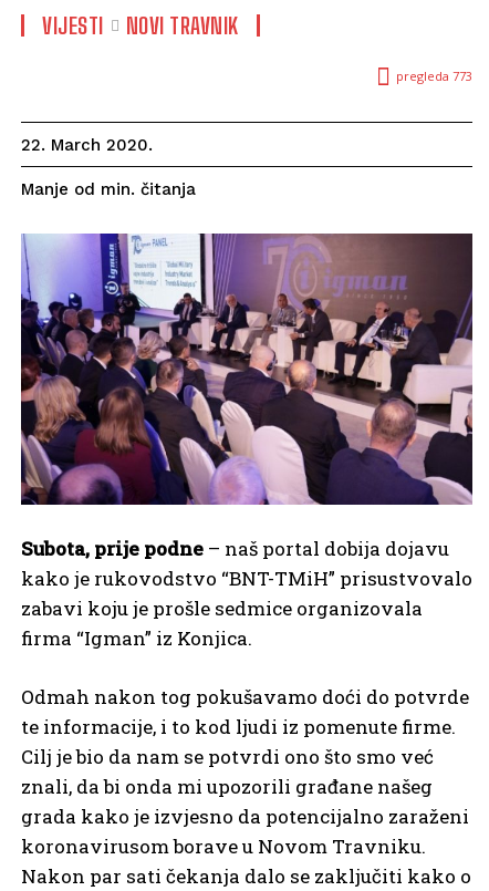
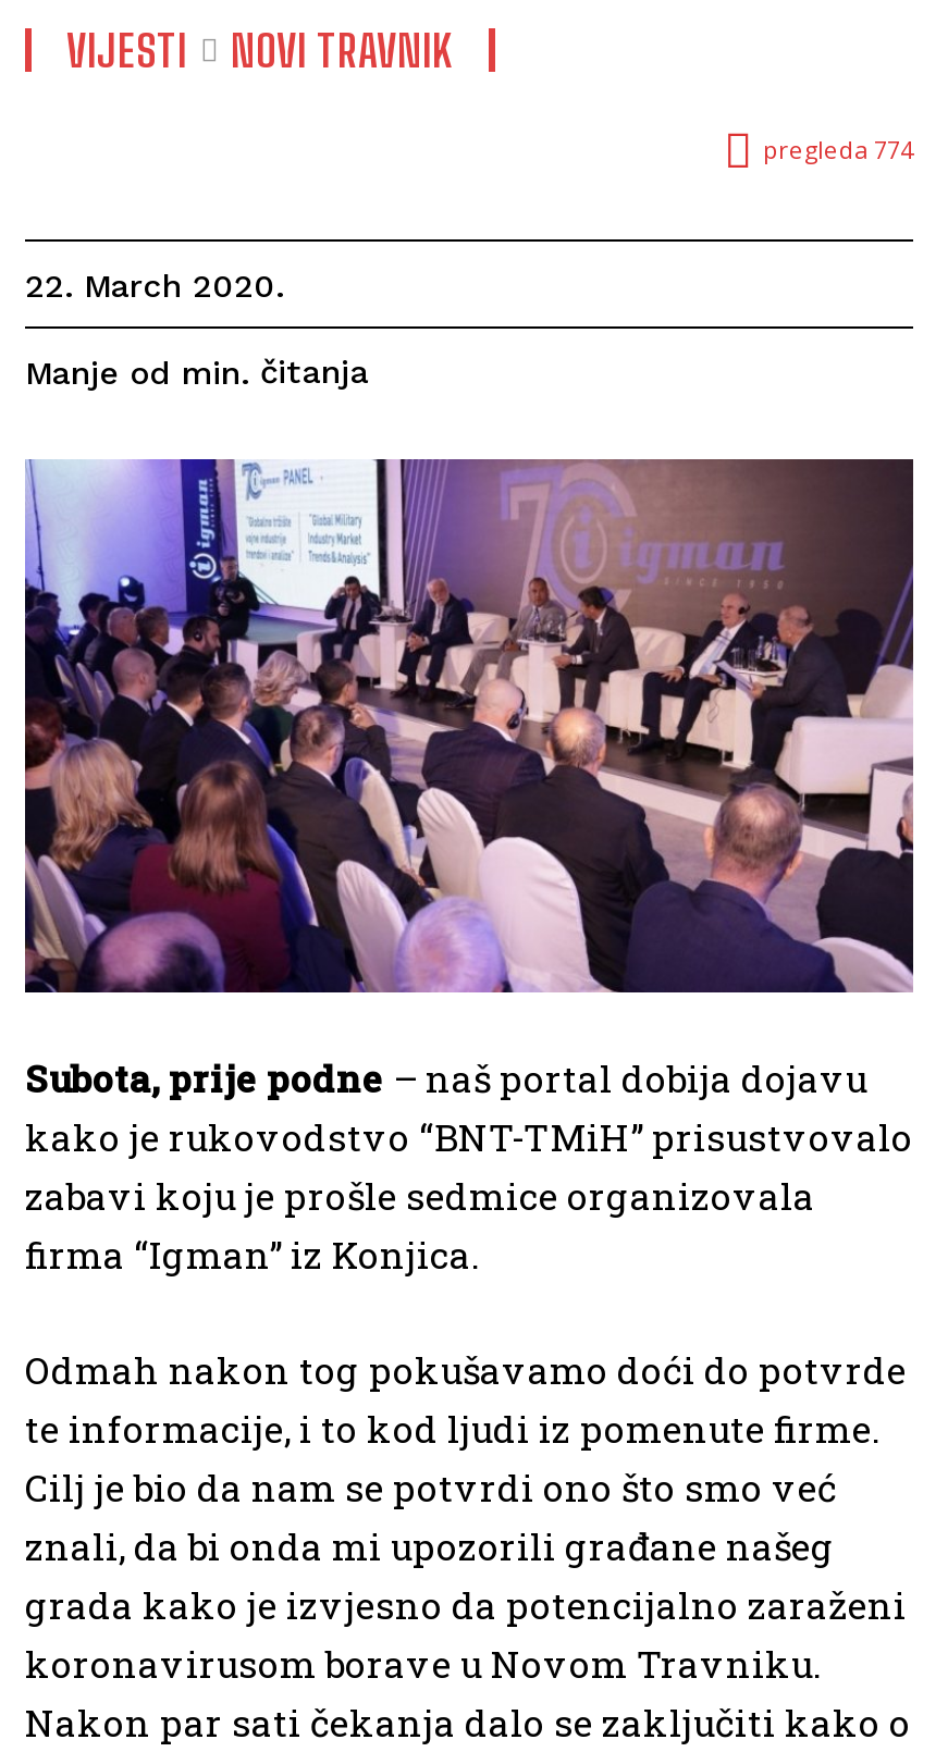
[396,68,472,84] pregleda 773 -> [763,133,913,166] pregleda 774

